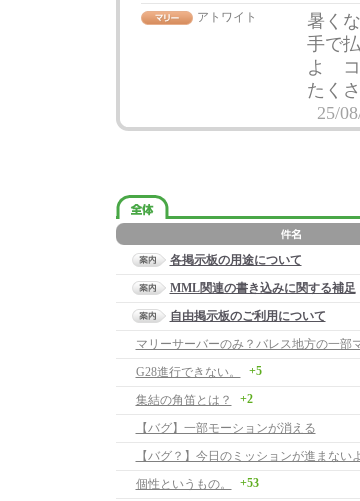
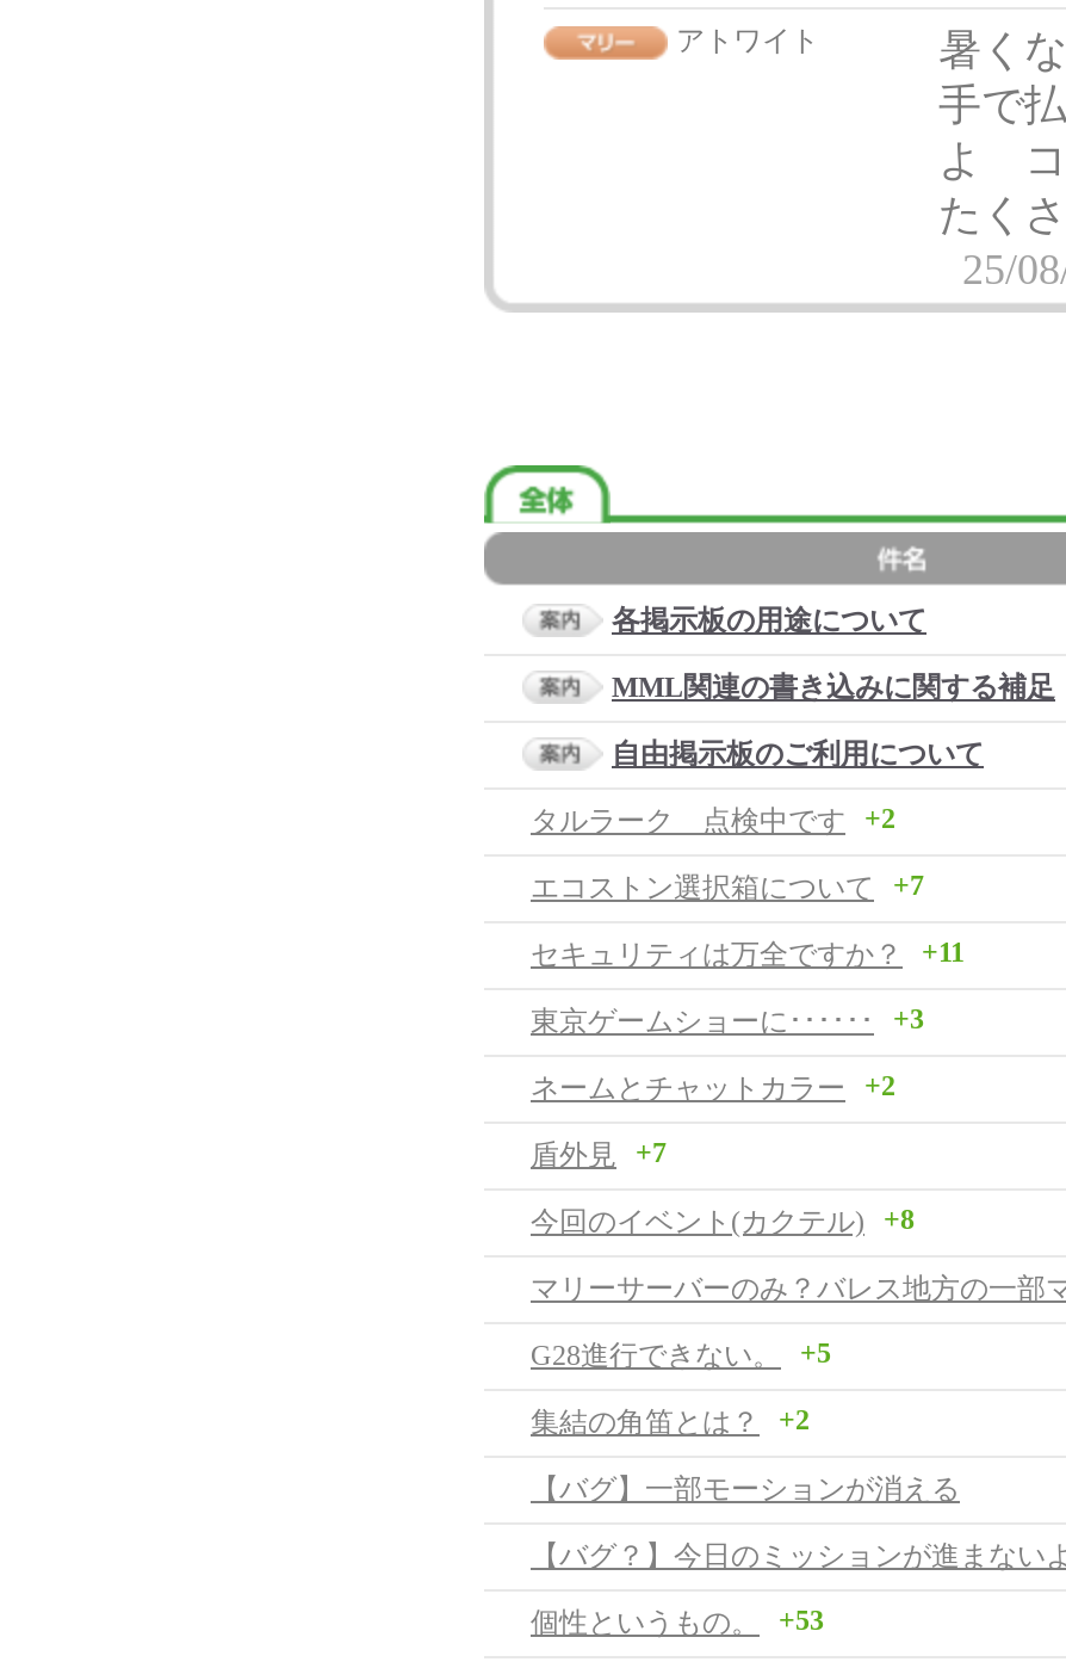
none -> [531,802,965,1238] タルラーク 点検中です +2 | エコストン選択箱について +7 | セキュリティは万全ですか？ +11 | 東京ゲームショーに･･････ +3 | ネームとチャットカラー +2 | 盾外見 +7 | 今回のイベント(カクテル) +8

